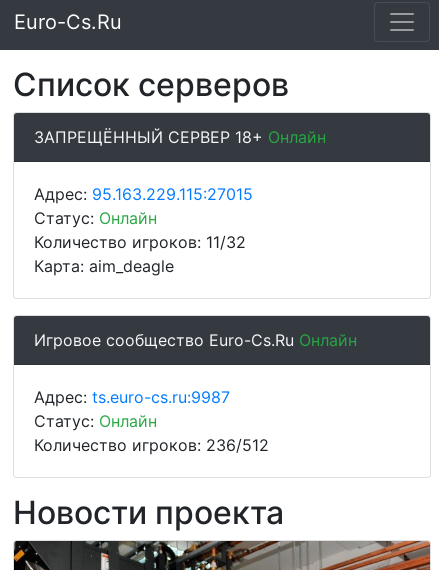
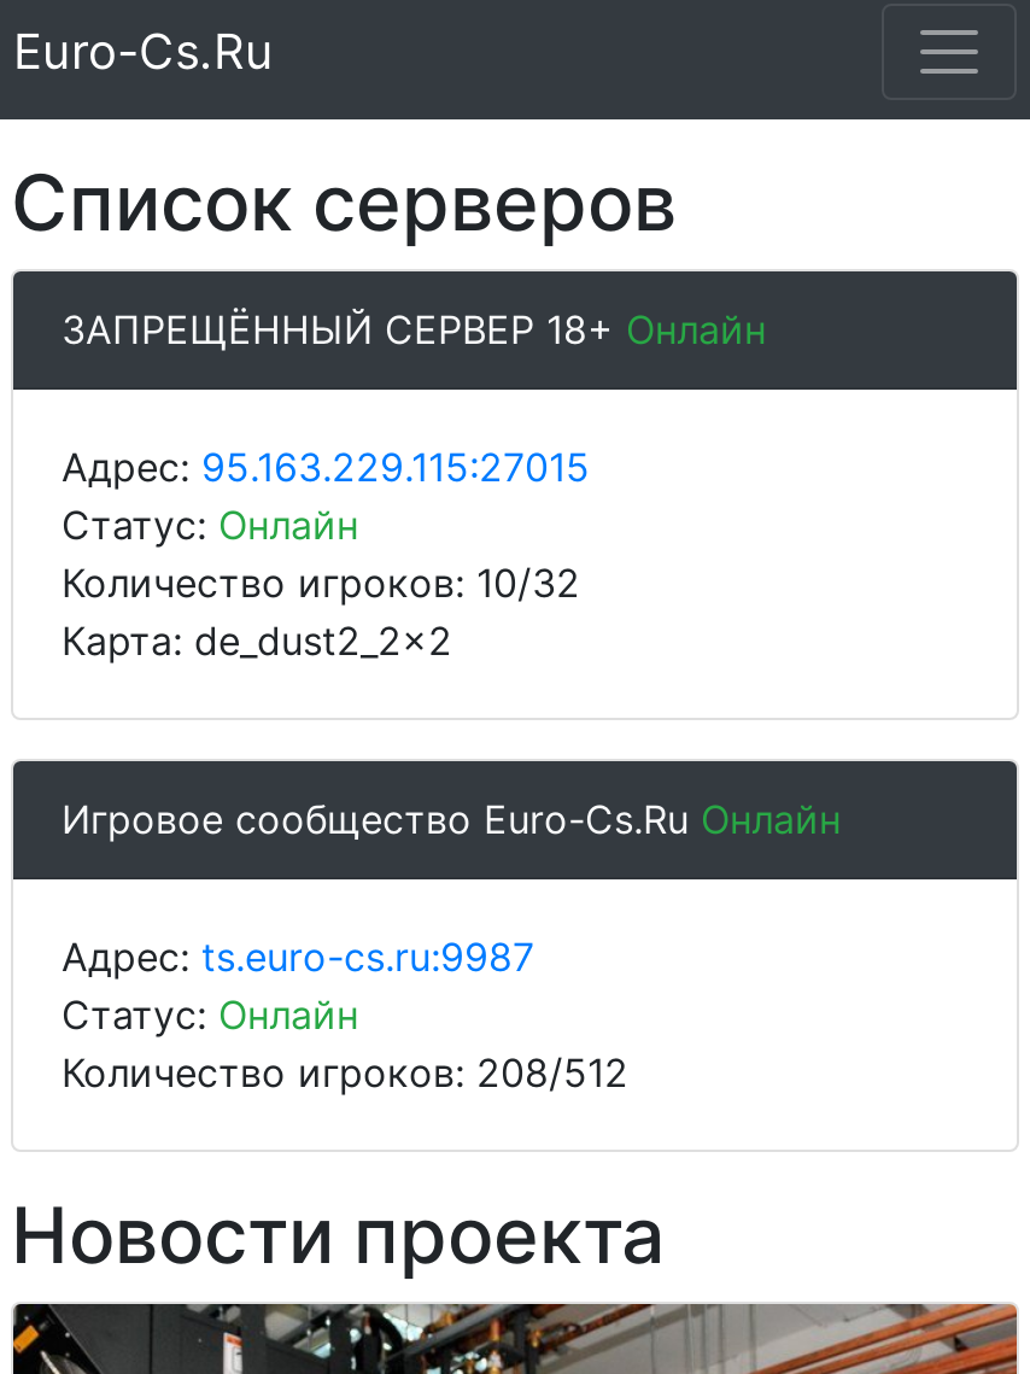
[34,232,246,252] Количество игроков: 11/32 -> [62,559,580,607] Количество игроков: 10/32
[34,256,174,276] Карта: aim_deagle -> [62,616,452,665] Карта: de_dust2_2x2
[34,435,269,455] Количество игроков: 236/512 -> [62,1048,628,1097] Количество игроков: 208/512

